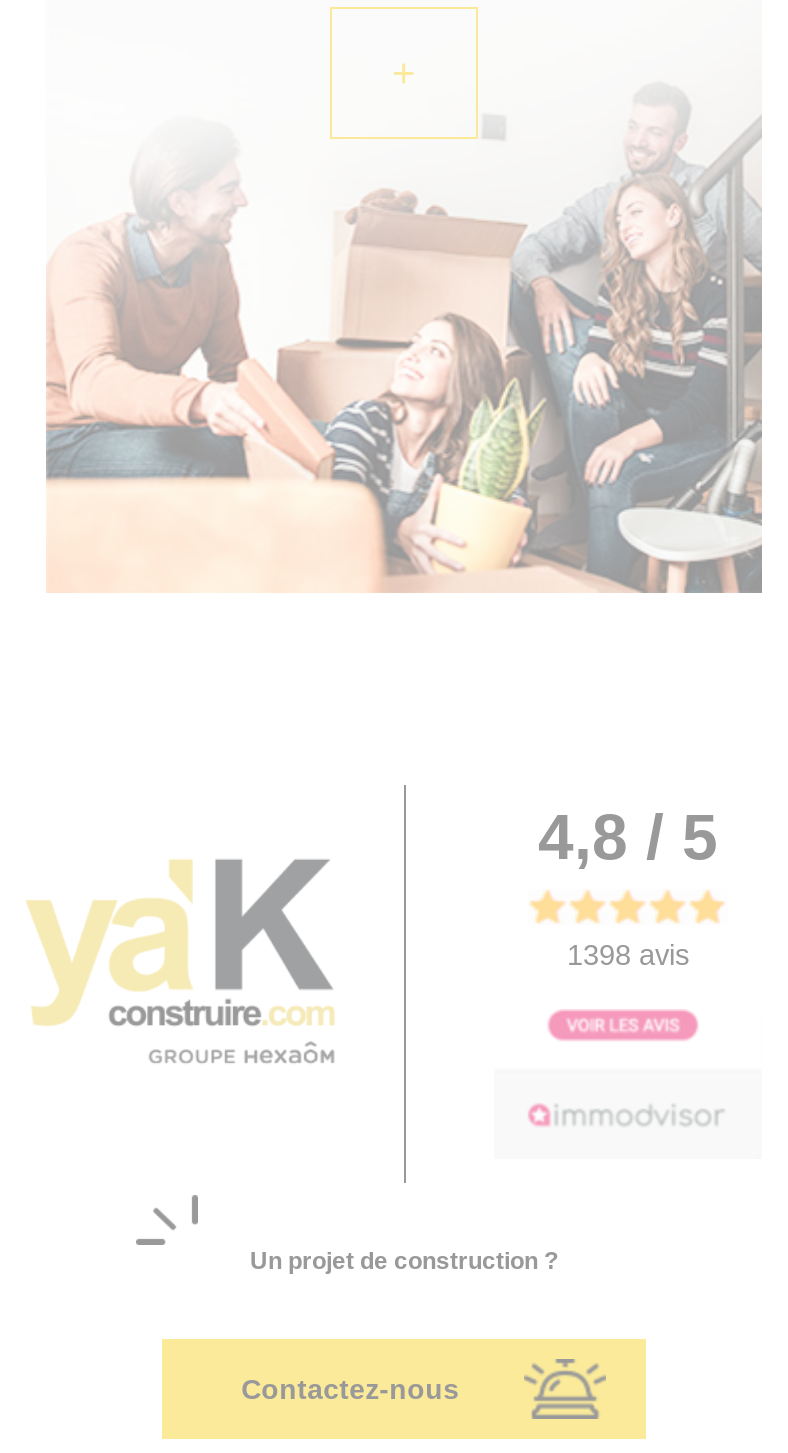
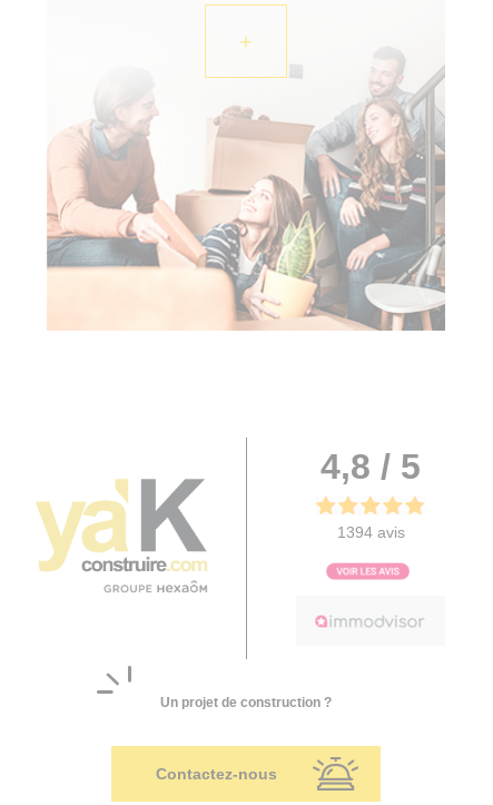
[567,939,689,971] 1398 avis -> [337,523,405,541] 1394 avis

